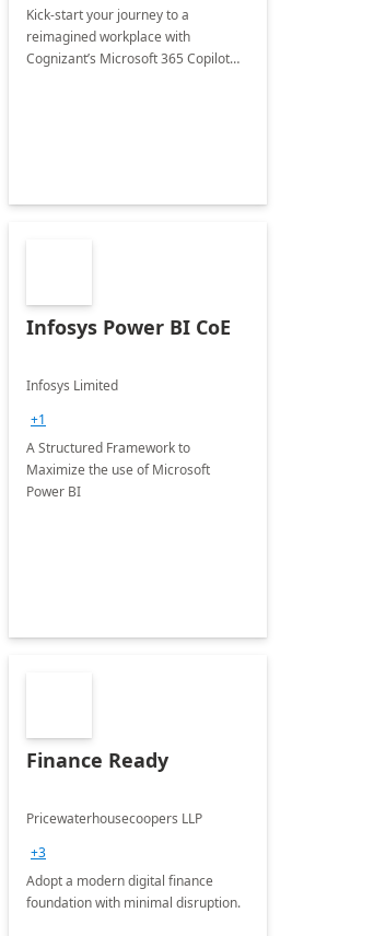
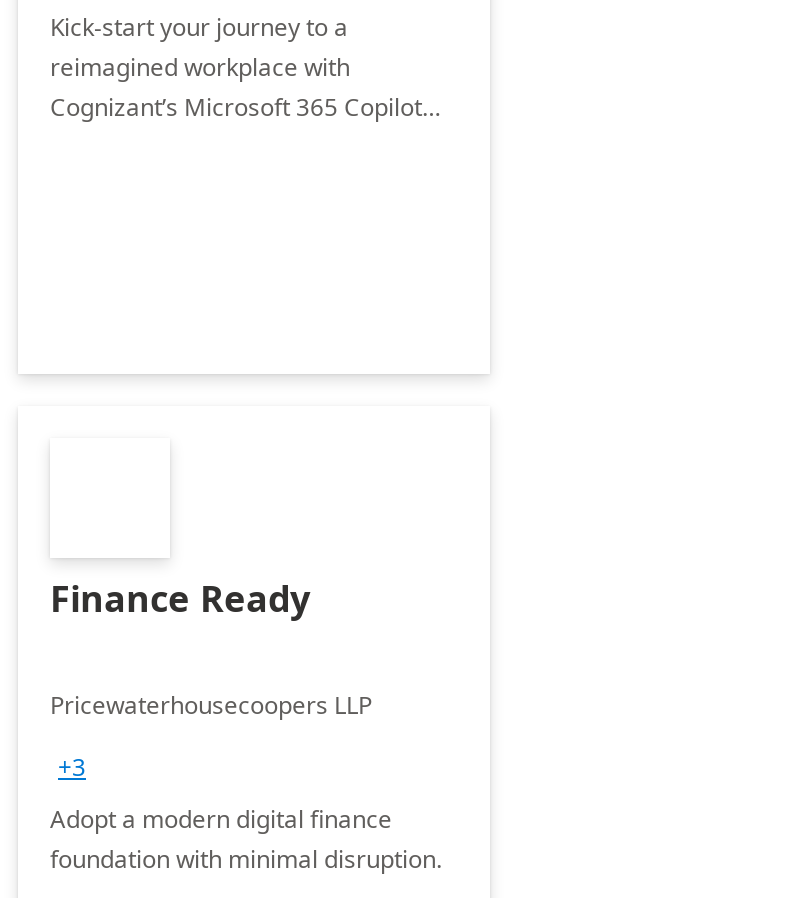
[26,314,231,501] Infosys Power BI CoE | Infosys Limited | +1 | A Structured Framework to | Maximize the use of Microsoft | Power BI -> none

